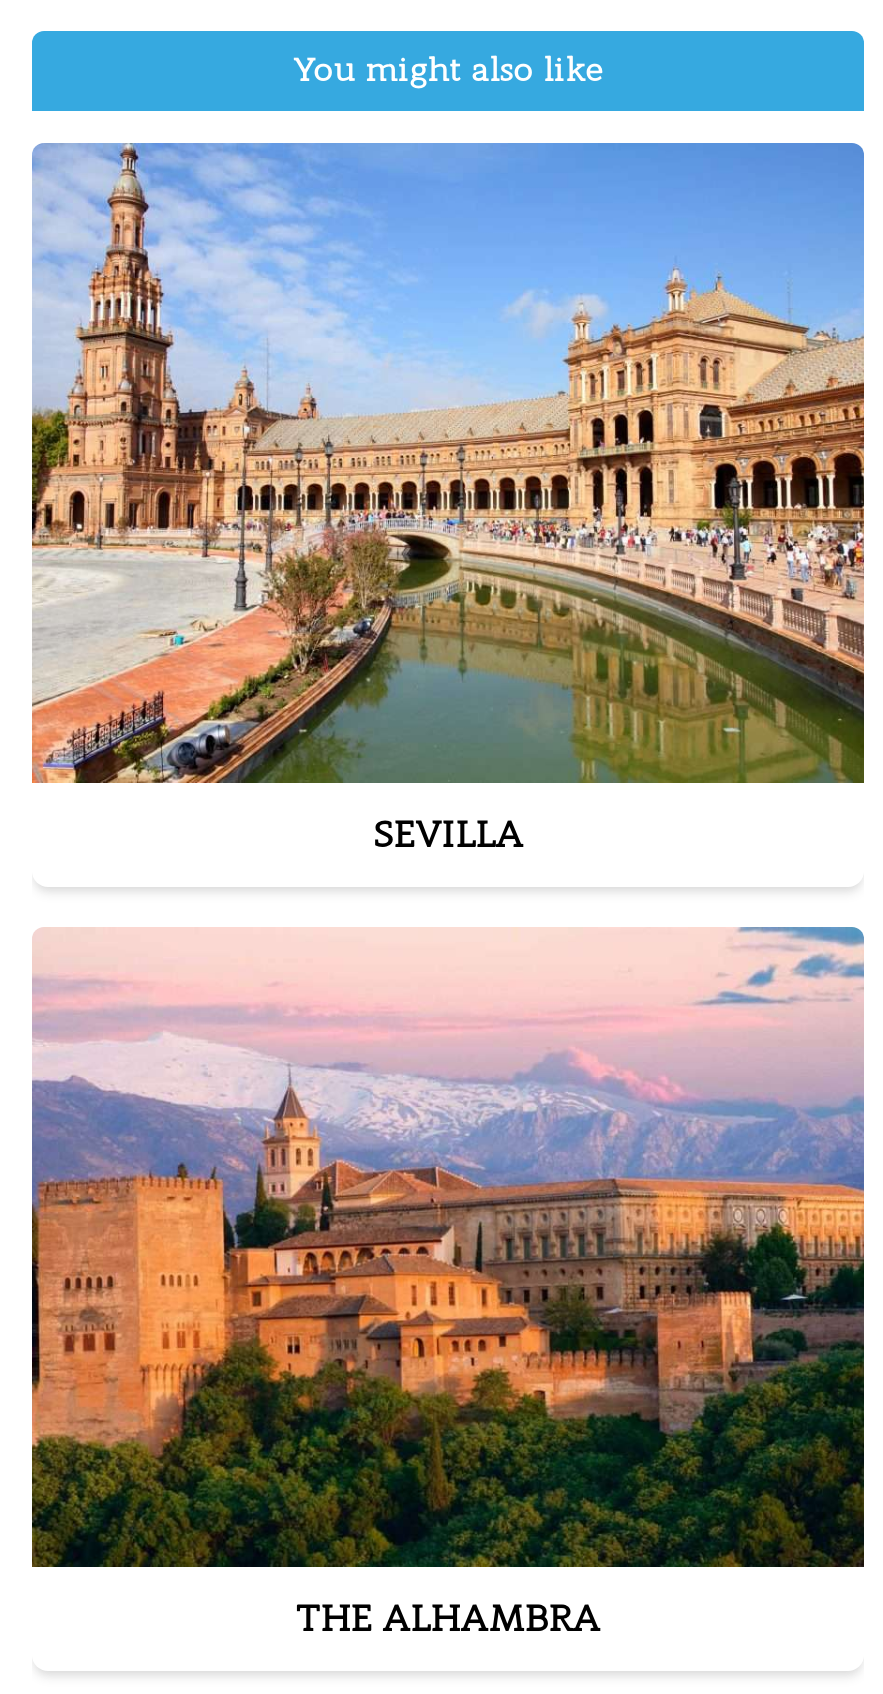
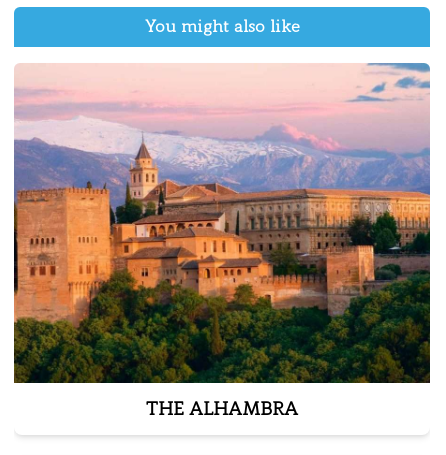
[30,141,866,857] [image] | SEVILLA -> none

